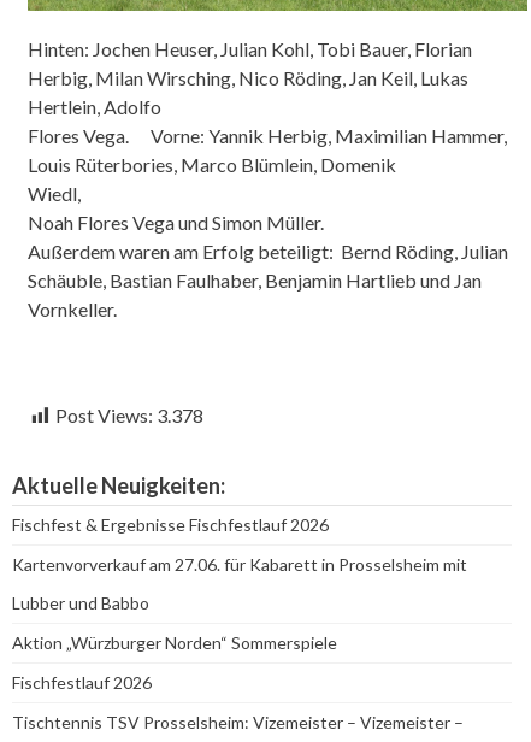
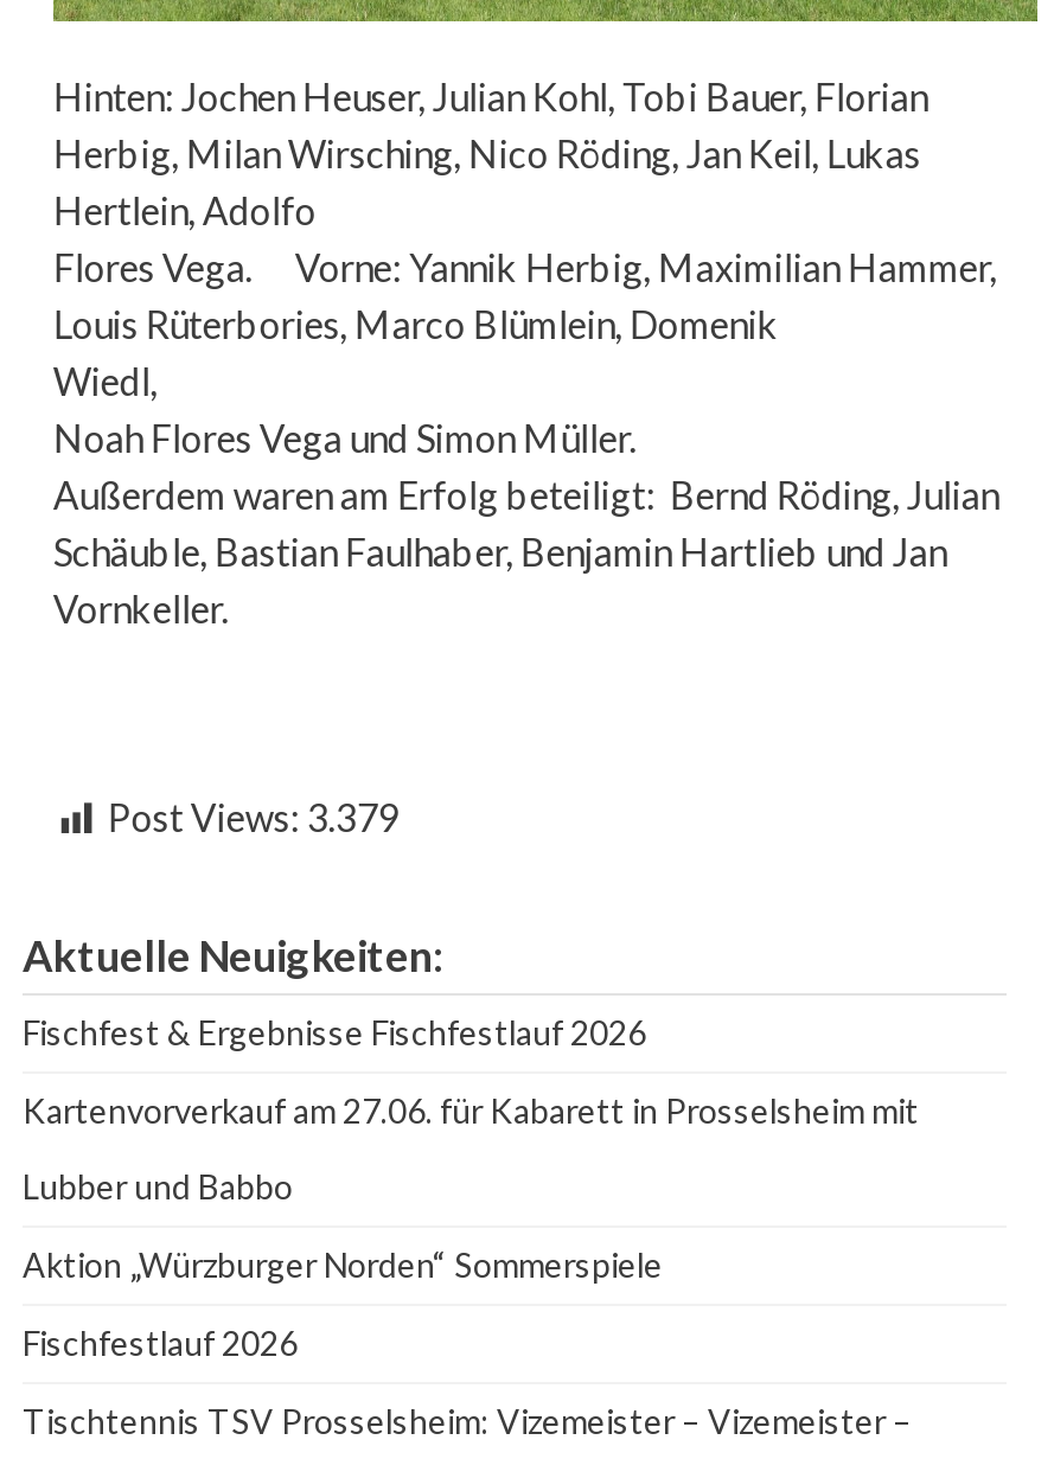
[55,404,203,426] Post Views: 3.378 -> [107,794,399,839] Post Views: 3.379

